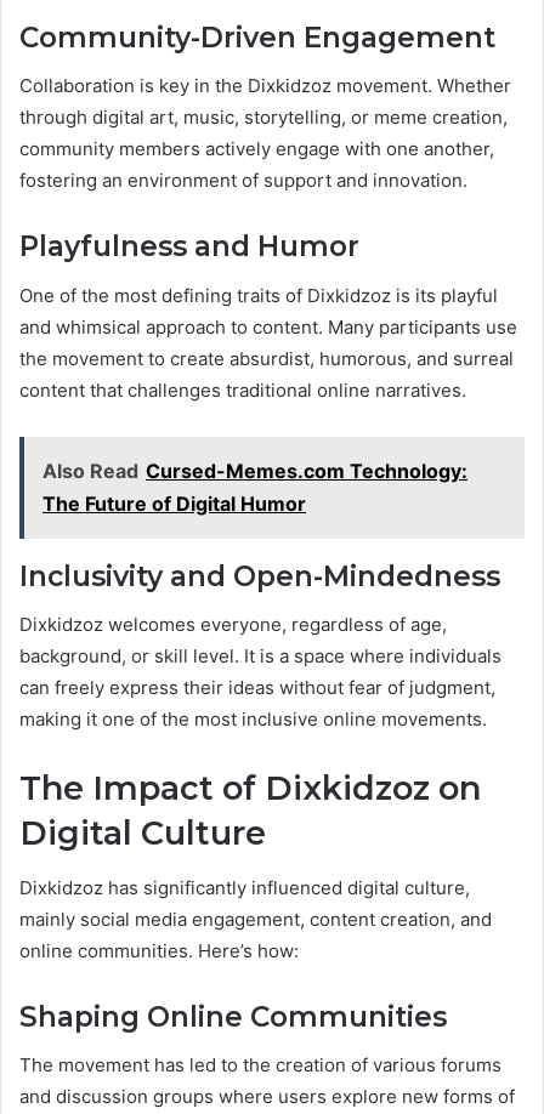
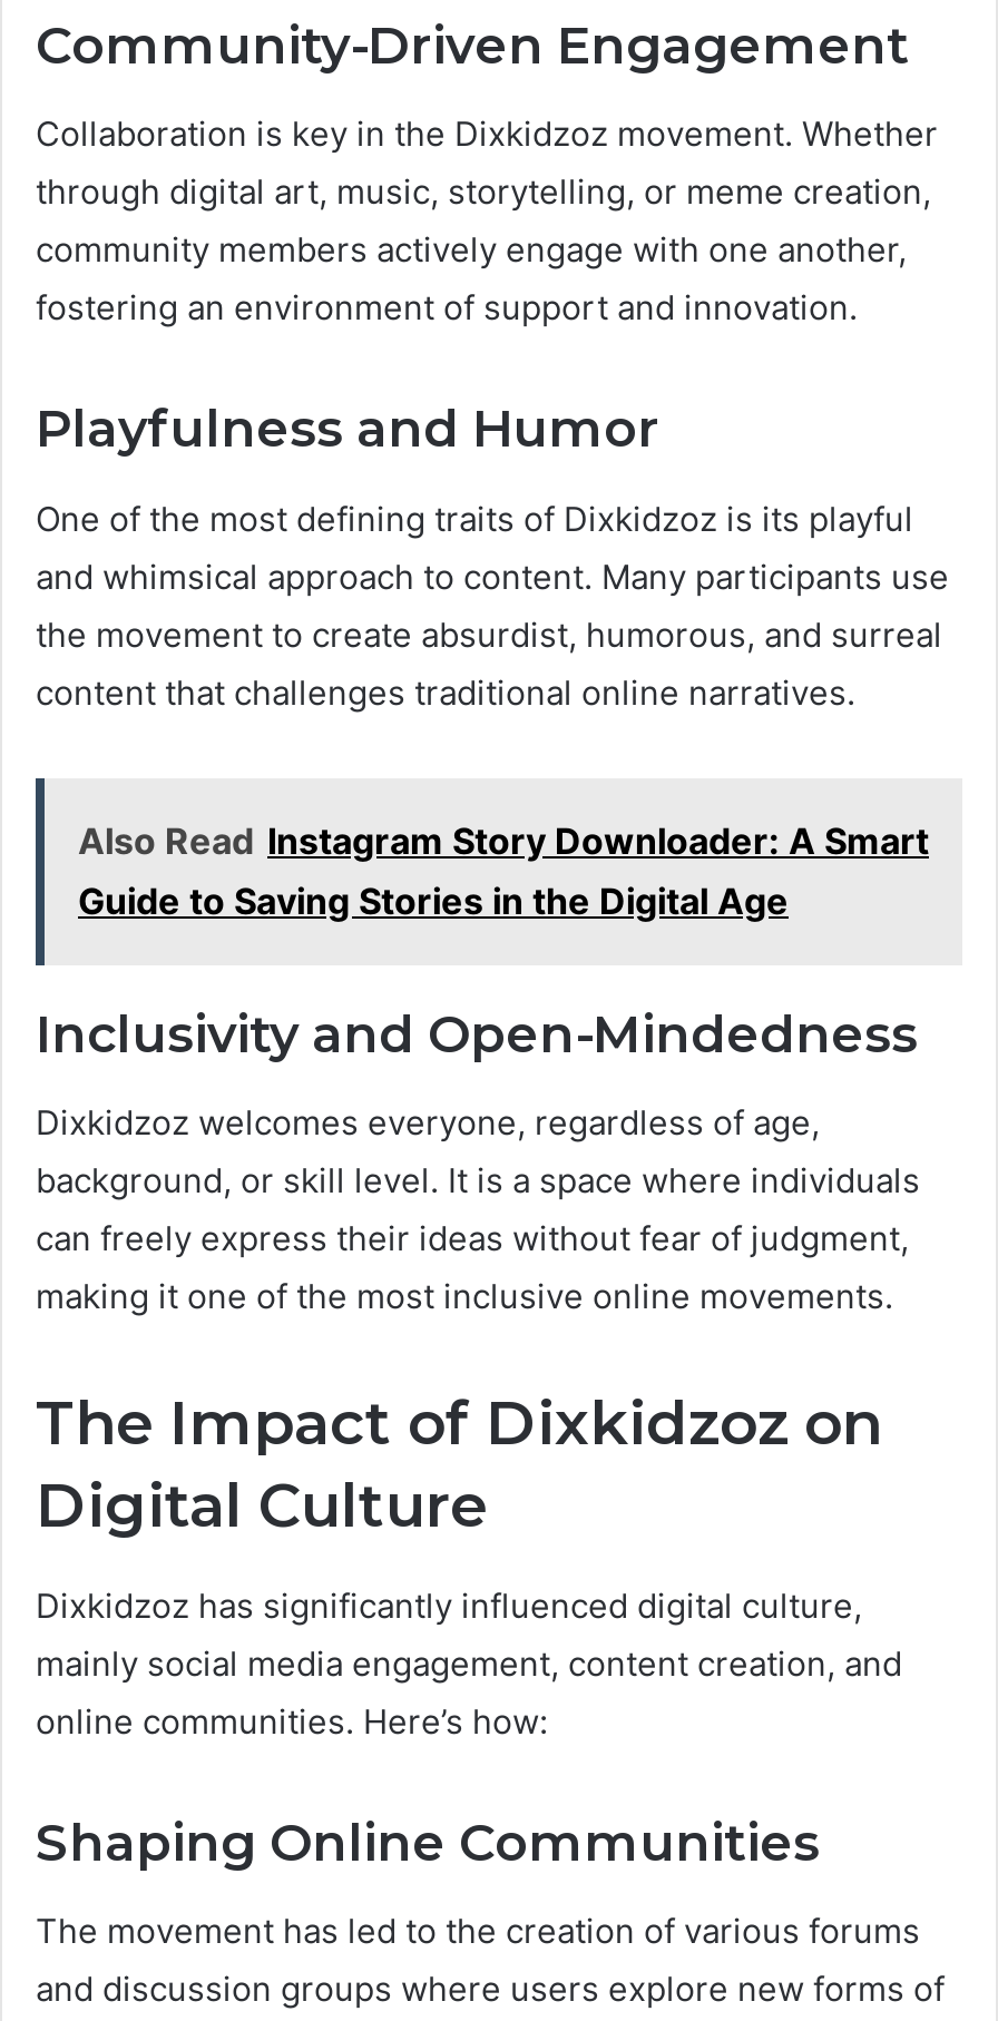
[42,458,467,515] Also Read Cursed-Memes.com Technology: | The Future of Digital Humor -> [78,817,929,922] Also Read Instagram Story Downloader: A Smart | Guide to Saving Stories in the Digital Age

